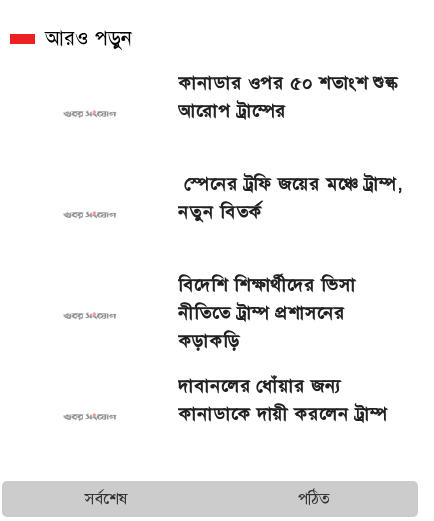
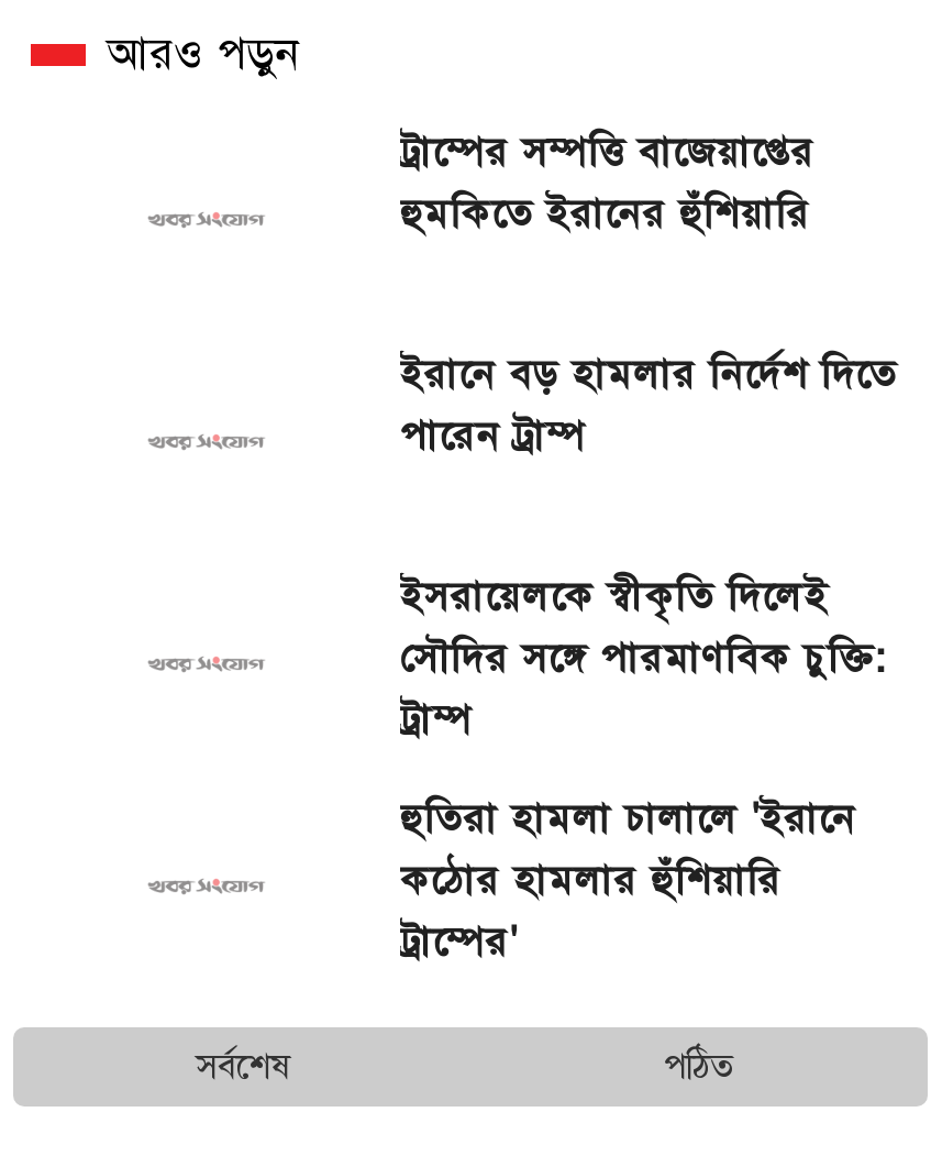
[178,72,399,122] কানাডার ওপর ৫০ শতাংশ শুল্ক | আরোপ ট্রাম্পের -> [400,128,815,238] ট্রাম্পের সম্পত্তি বাজেয়াপ্তের | হুমকিতে ইরানের হুঁশিয়ারি
[178,173,403,223] স্পেনের ট্রফি জয়ের মঞ্চে ট্রাম্প, | নতুন বিতর্ক -> [400,350,897,460] ইরানে বড় হামলার নির্দেশ দিতে | পারেন ট্রাম্প
[178,274,356,352] বিদেশি শিক্ষার্থীদের ভিসা | নীতিতে ট্রাম্প প্রশাসনের | কড়াকড়ি -> [400,572,887,744] ইসরায়েলকে স্বীকৃতি দিলেই | সৌদির সঙ্গে পারমাণবিক চুক্তি: | ট্রাম্প
[178,375,387,425] দাবানলের ধোঁয়ার জন্য | কানাডাকে দায়ী করলেন ট্রাম্প -> [400,794,856,966] হুতিরা হামলা চালালে 'ইরানে | কঠোর হামলার হুঁশিয়ারি | ট্রাম্পের'

